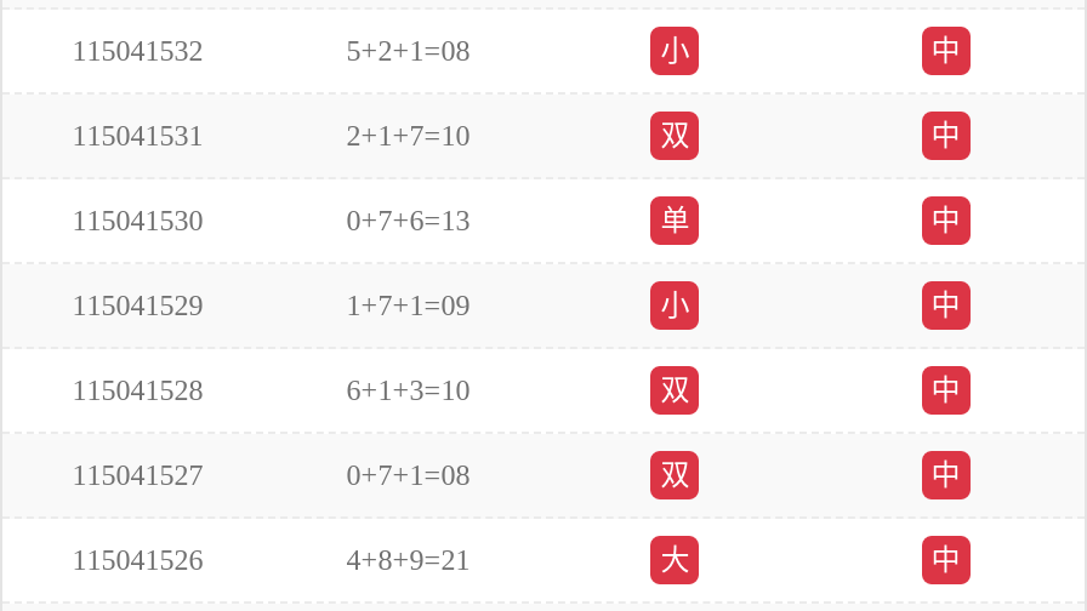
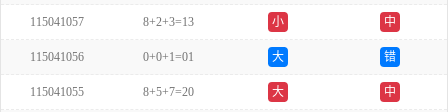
[72,34,203,68] 115041532 -> [30,15,84,29] 115041057
[346,34,470,68] 5+2+1=08 -> [143,15,194,29] 8+2+3=13
[72,119,960,577] 115041531 | 2+1+7=10 | 双 | 中 | 115041530 | 0+7+6=13 | 单 | 中 | 115041529 | 1+7+1=09 | 小 | 中 | 115041528 | 6+1+3=10 | 双 | 中 | 115041527 | 0+7+1=08 | 双 | 中 | 115041526 | 4+8+9=21 -> [30,50,396,99] 115041056 | 0+0+1=01 | 大 | 错 | 115041055 | 8+5+7=20

